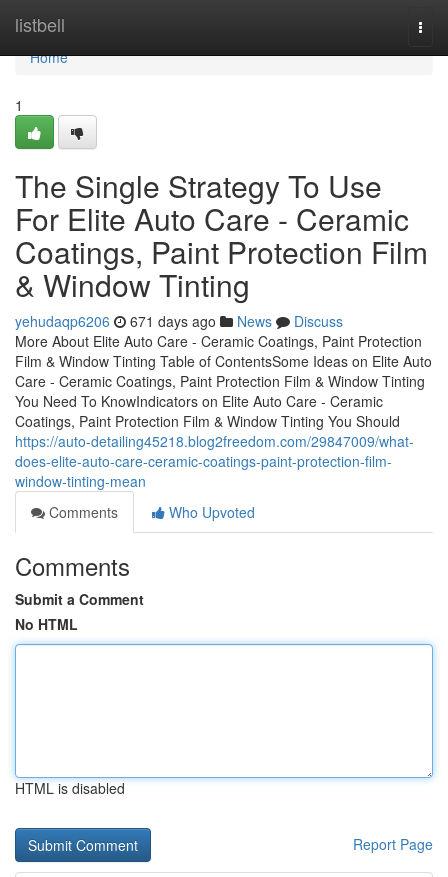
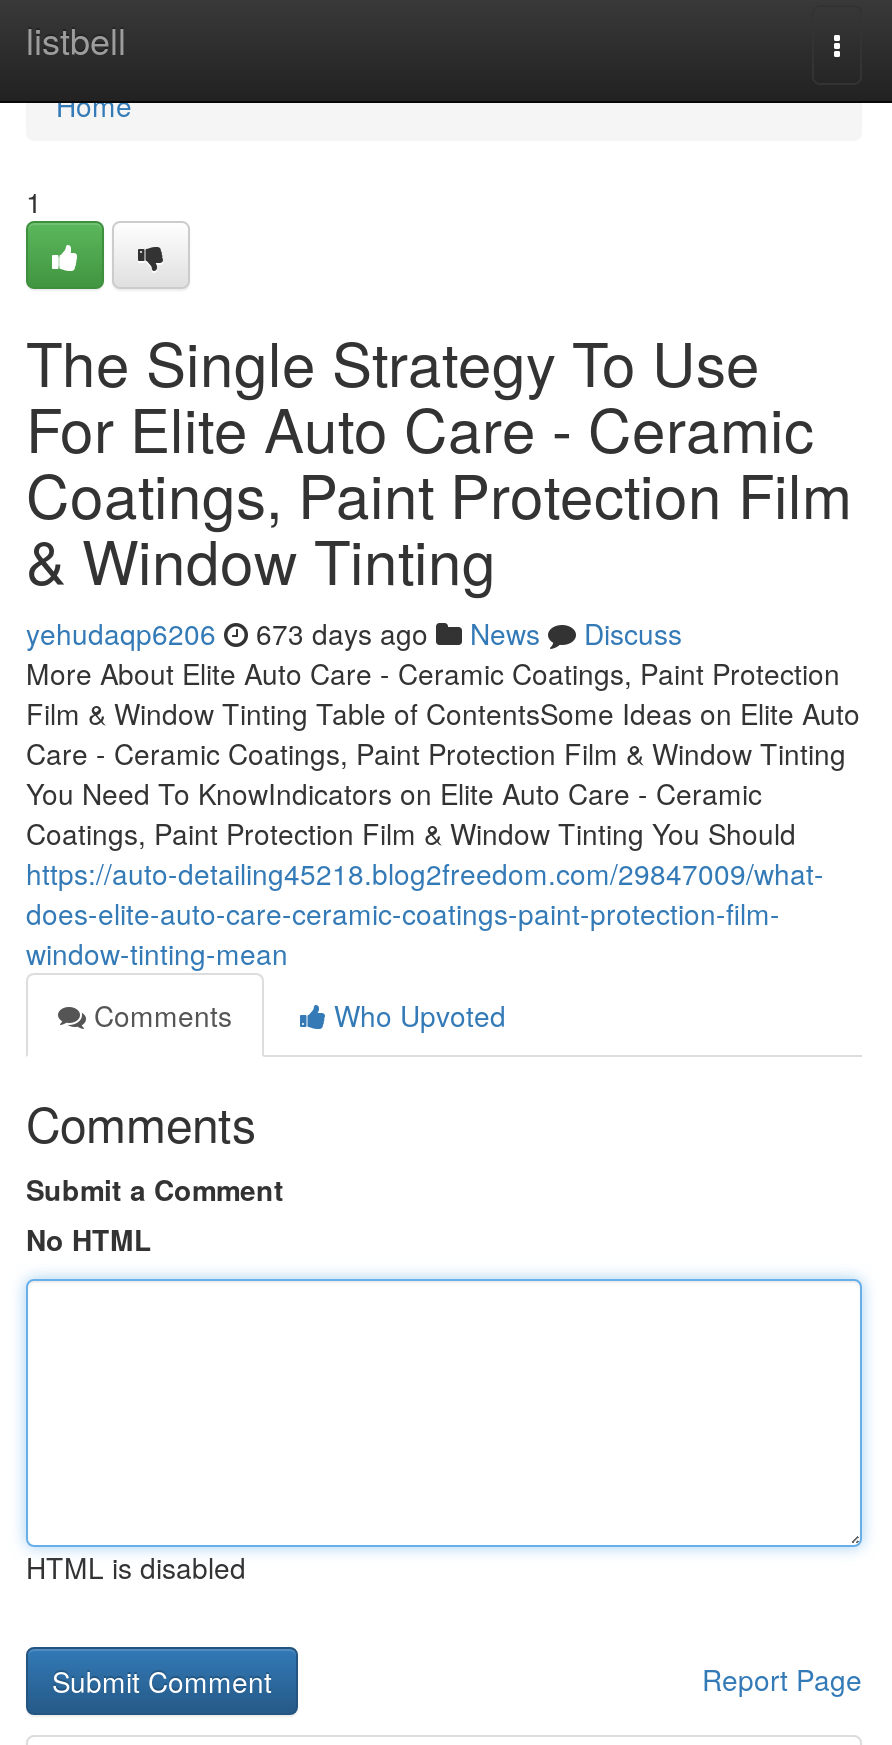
[15,311,343,331] yehudaqp6206 671 days ago News Discuss -> [26,613,682,653] yehudaqp6206 673 days ago News Discuss

